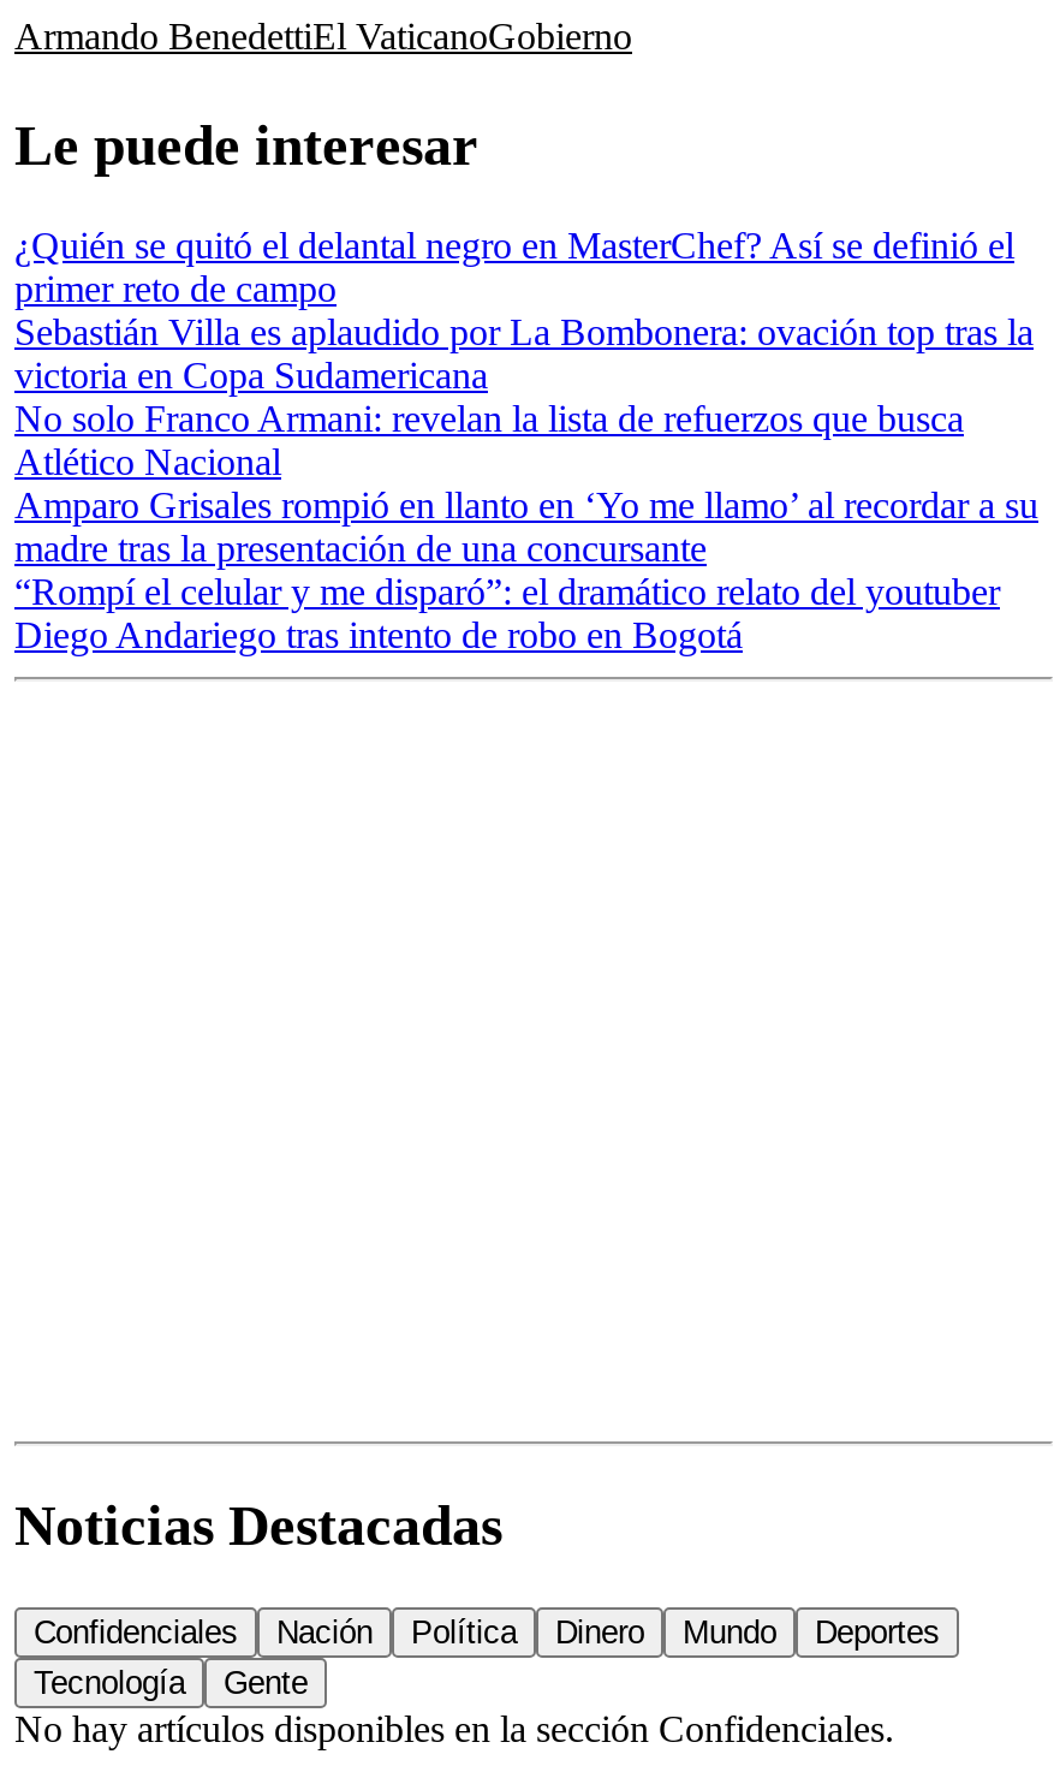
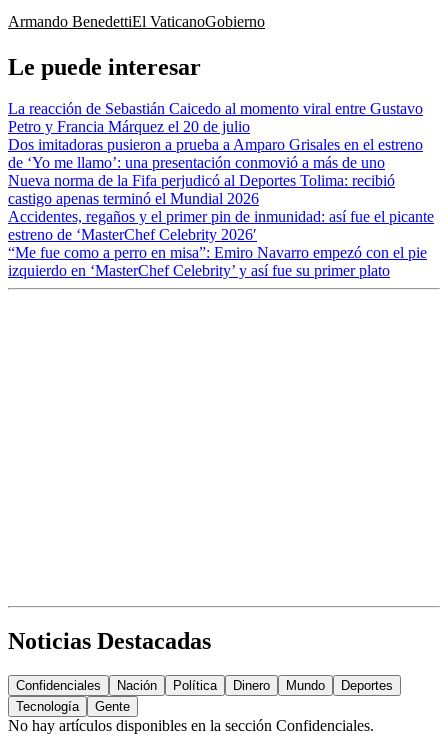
[14,226,1038,656] ¿Quién se quitó el delantal negro en MasterChef? Así se definió el | primer reto de campo | Sebastián Villa es aplaudido por La Bombonera: ovación top tras la | victoria en Copa Sudamericana | No solo Franco Armani: revelan la lista de refuerzos que busca | Atlético Nacional | Amparo Grisales rompió en llanto en ‘Yo me llamo’ al recordar a su | madre tras la presentación de una concursante | “Rompí el celular y me disparó”: el dramático relato del youtuber | Diego Andariego tras intento de robo en Bogotá -> [8,100,434,279] La reacción de Sebastián Caicedo al momento viral entre Gustavo | Petro y Francia Márquez el 20 de julio | Dos imitadoras pusieron a prueba a Amparo Grisales en el estreno | de ‘Yo me llamo’: una presentación conmovió a más de uno | Nueva norma de la Fifa perjudicó al Deportes Tolima: recibió | castigo apenas terminó el Mundial 2026 | Accidentes, regaños y el primer pin de inmunidad: así fue el picante | estreno de ‘MasterChef Celebrity 2026′ | “Me fue como a perro en misa”: Emiro Navarro empezó con el pie | izquierdo en ‘MasterChef Celebrity’ y así fue su primer plato

